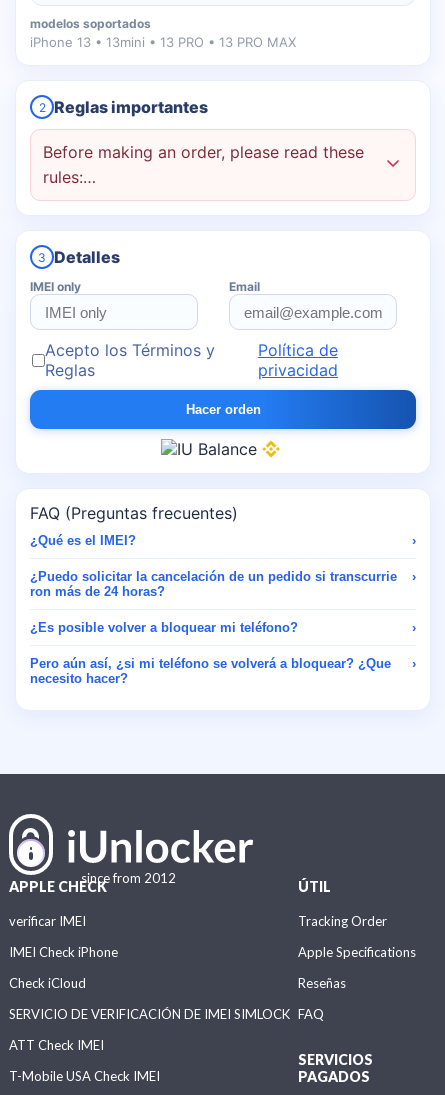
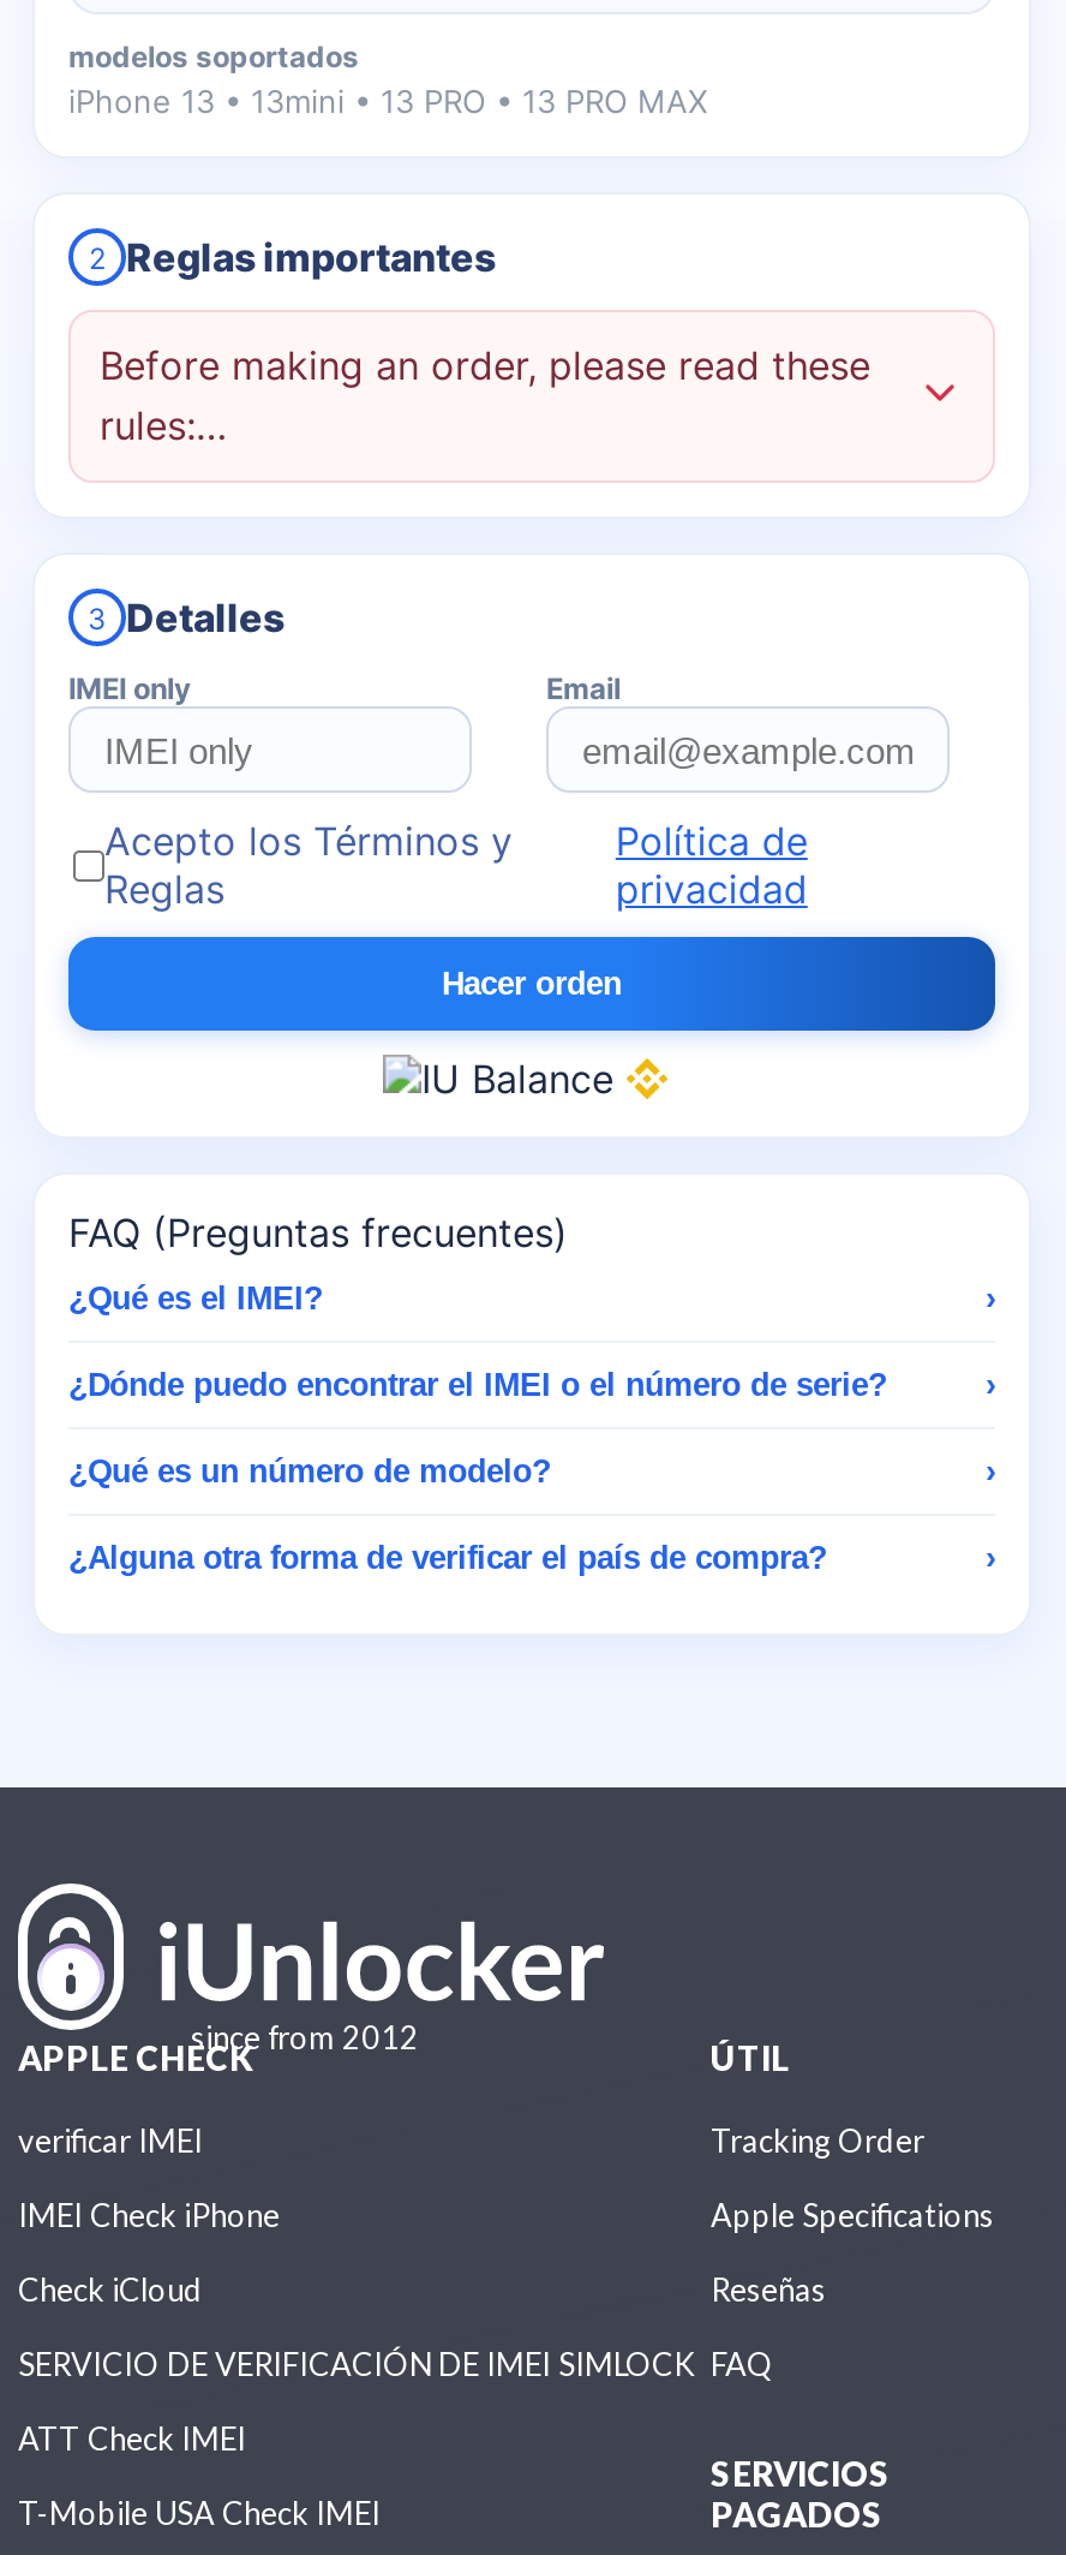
[30,569,397,599] ¿Puedo solicitar la cancelación de un pedido si transcurrie | ron más de 24 horas? -> [68,1366,887,1402] ¿Dónde puedo encontrar el IMEI o el número de serie?
[30,620,298,635] ¿Es posible volver a bloquear mi teléfono? -> [68,1453,551,1489] ¿Qué es un número de modelo?
[30,656,395,686] Pero aún así, ¿si mi teléfono se volverá a bloquear? ¿Que | necesito hacer? -> [68,1539,827,1575] ¿Alguna otra forma de verificar el país de compra?

